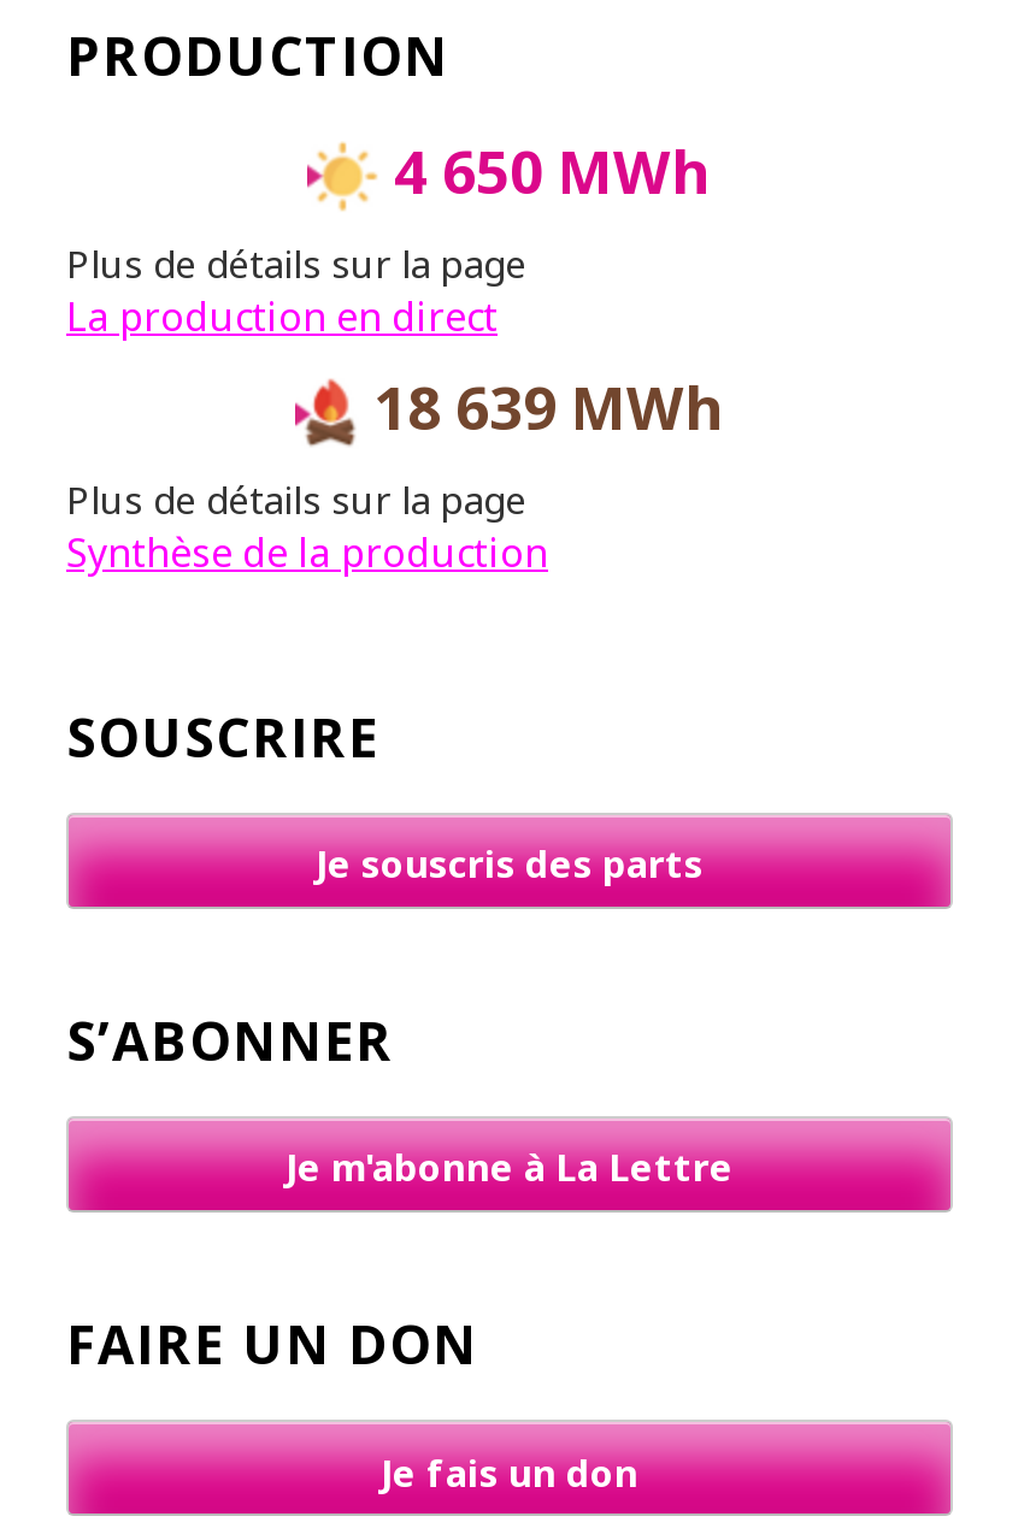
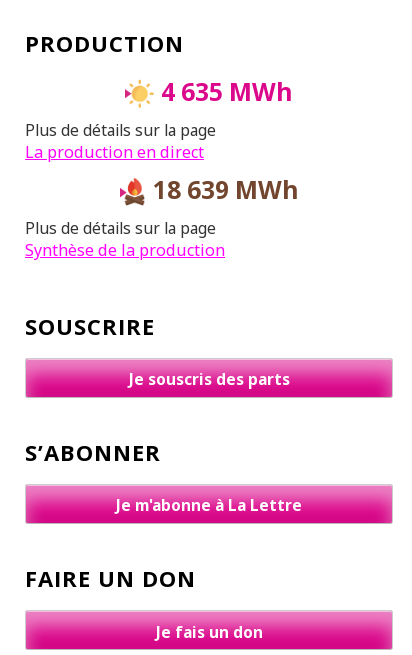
[379,131,712,210] 4 650 MWh -> [155,75,293,108] 4 635 MWh

